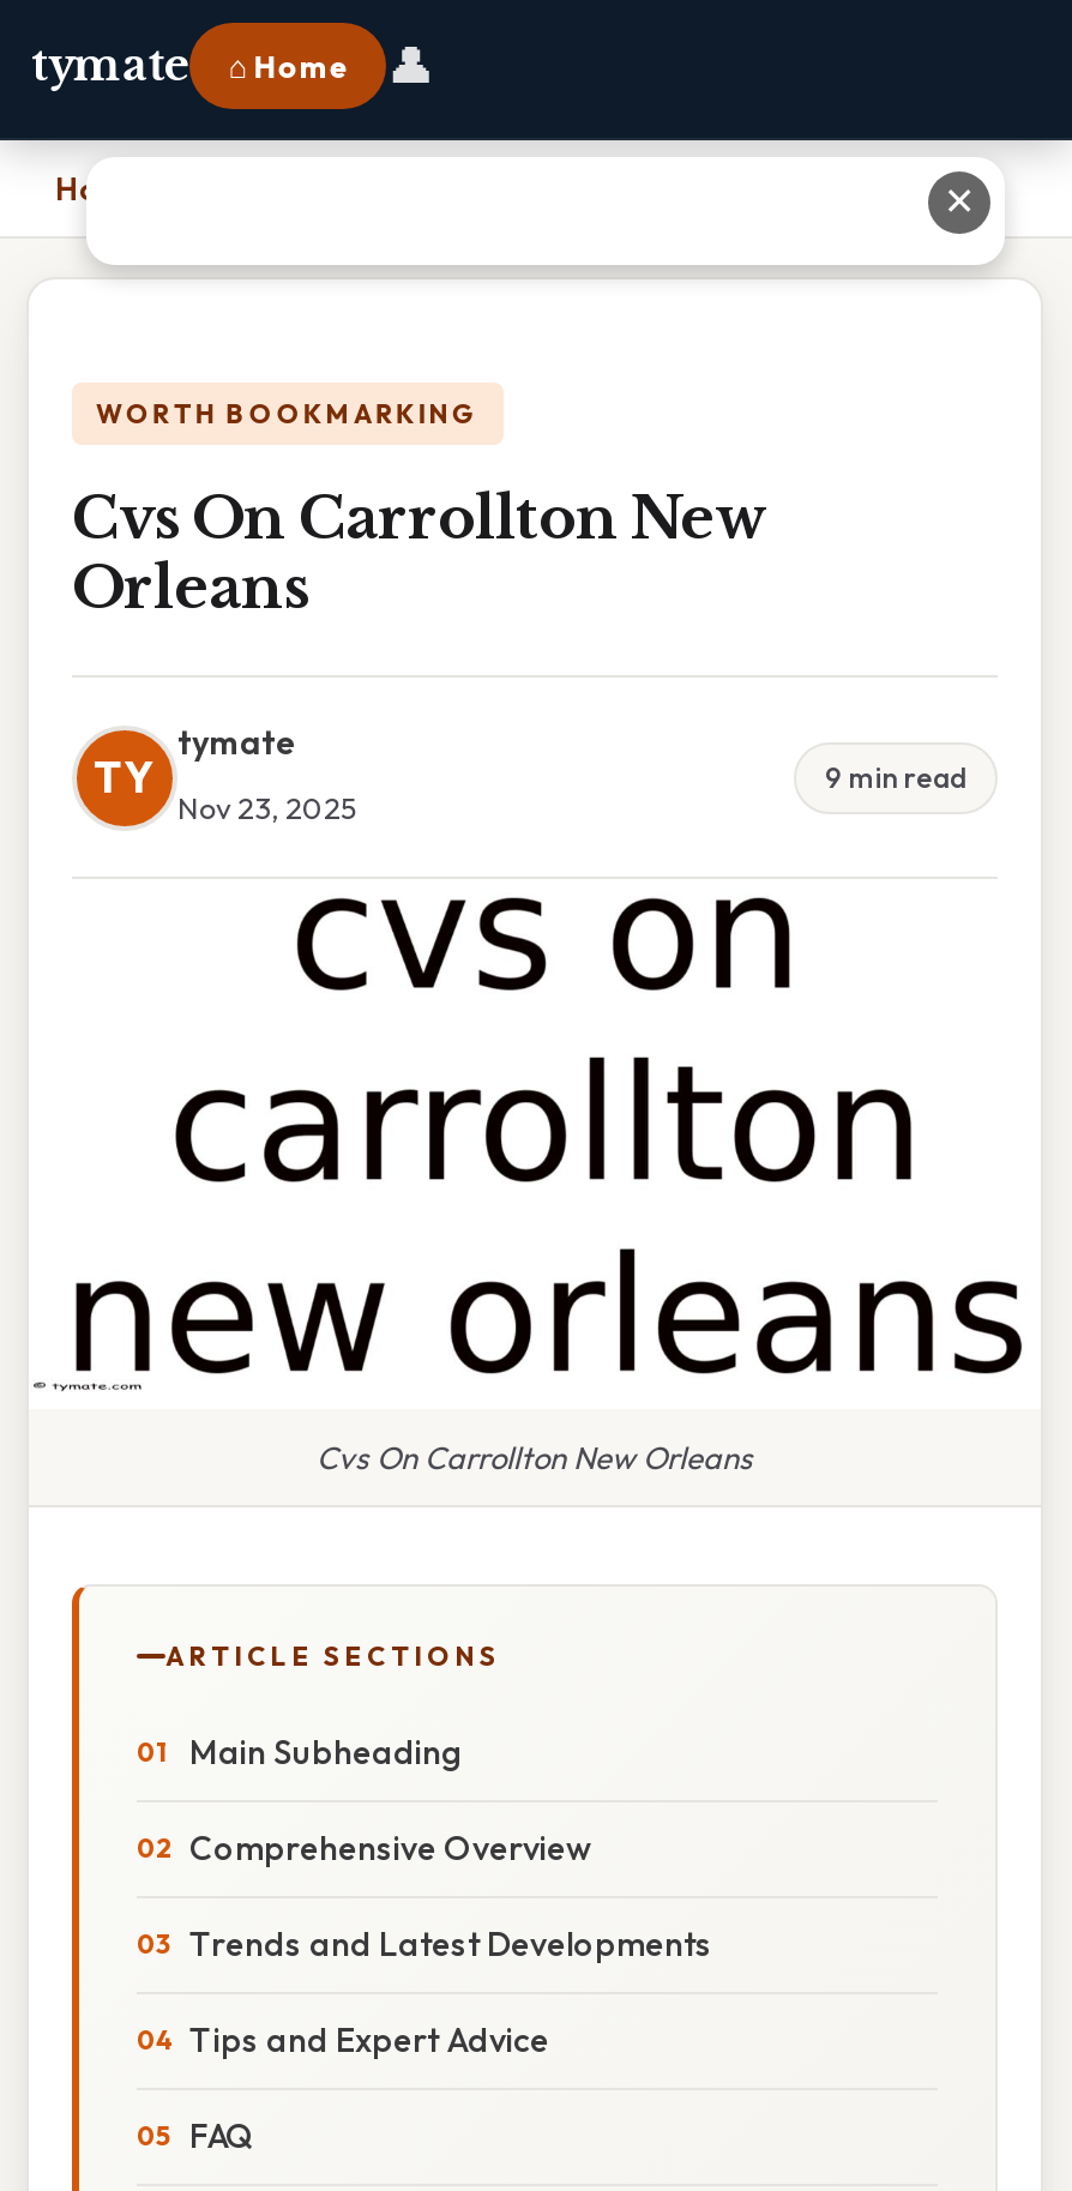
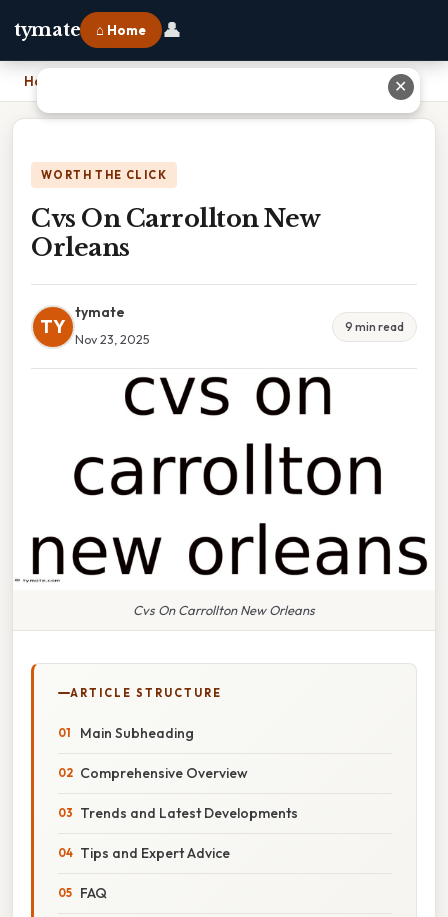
[96,397,479,431] WORTH BOOKMARKING -> [41,168,167,182] WORTH THE CLICK
[165,1639,501,1672] ARTICLE SECTIONS -> [70,686,222,700] ARTICLE STRUCTURE

